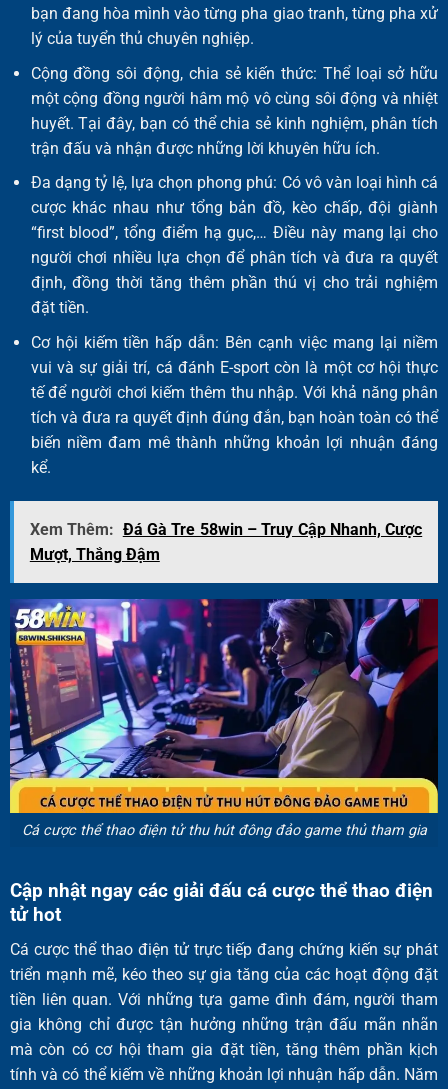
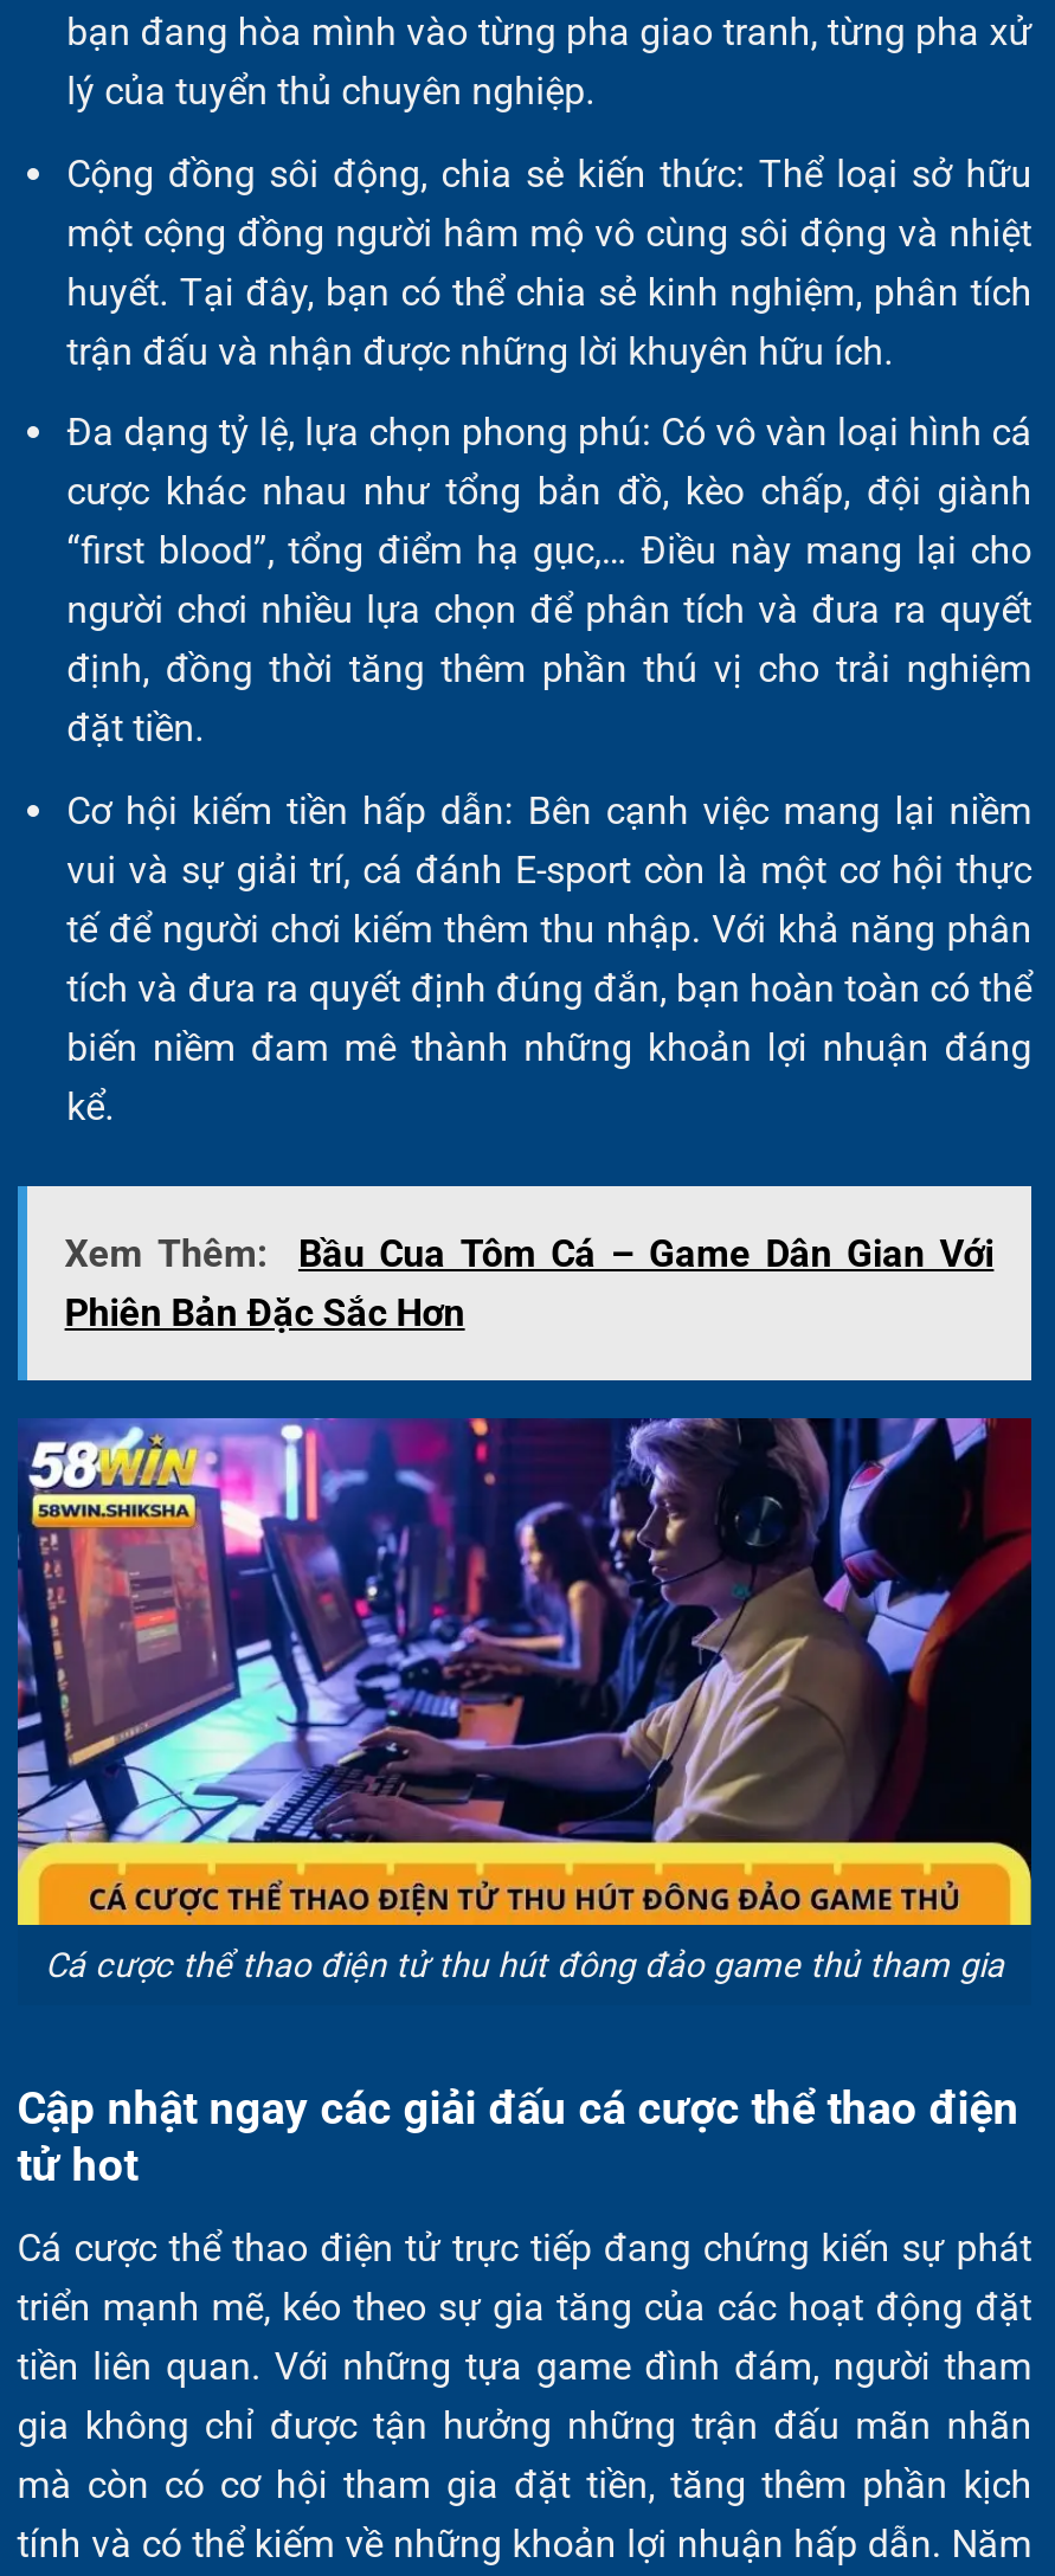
[30,520,422,564] Xem Thêm: Đá Gà Tre 58win – Truy Cập Nhanh, Cược | Mượt, Thắng Đậm -> [65,1231,994,1335] Xem Thêm: | Bầu Cua Tôm Cá – Game Dân Gian Với | Phiên Bản Đặc Sắc Hơn

